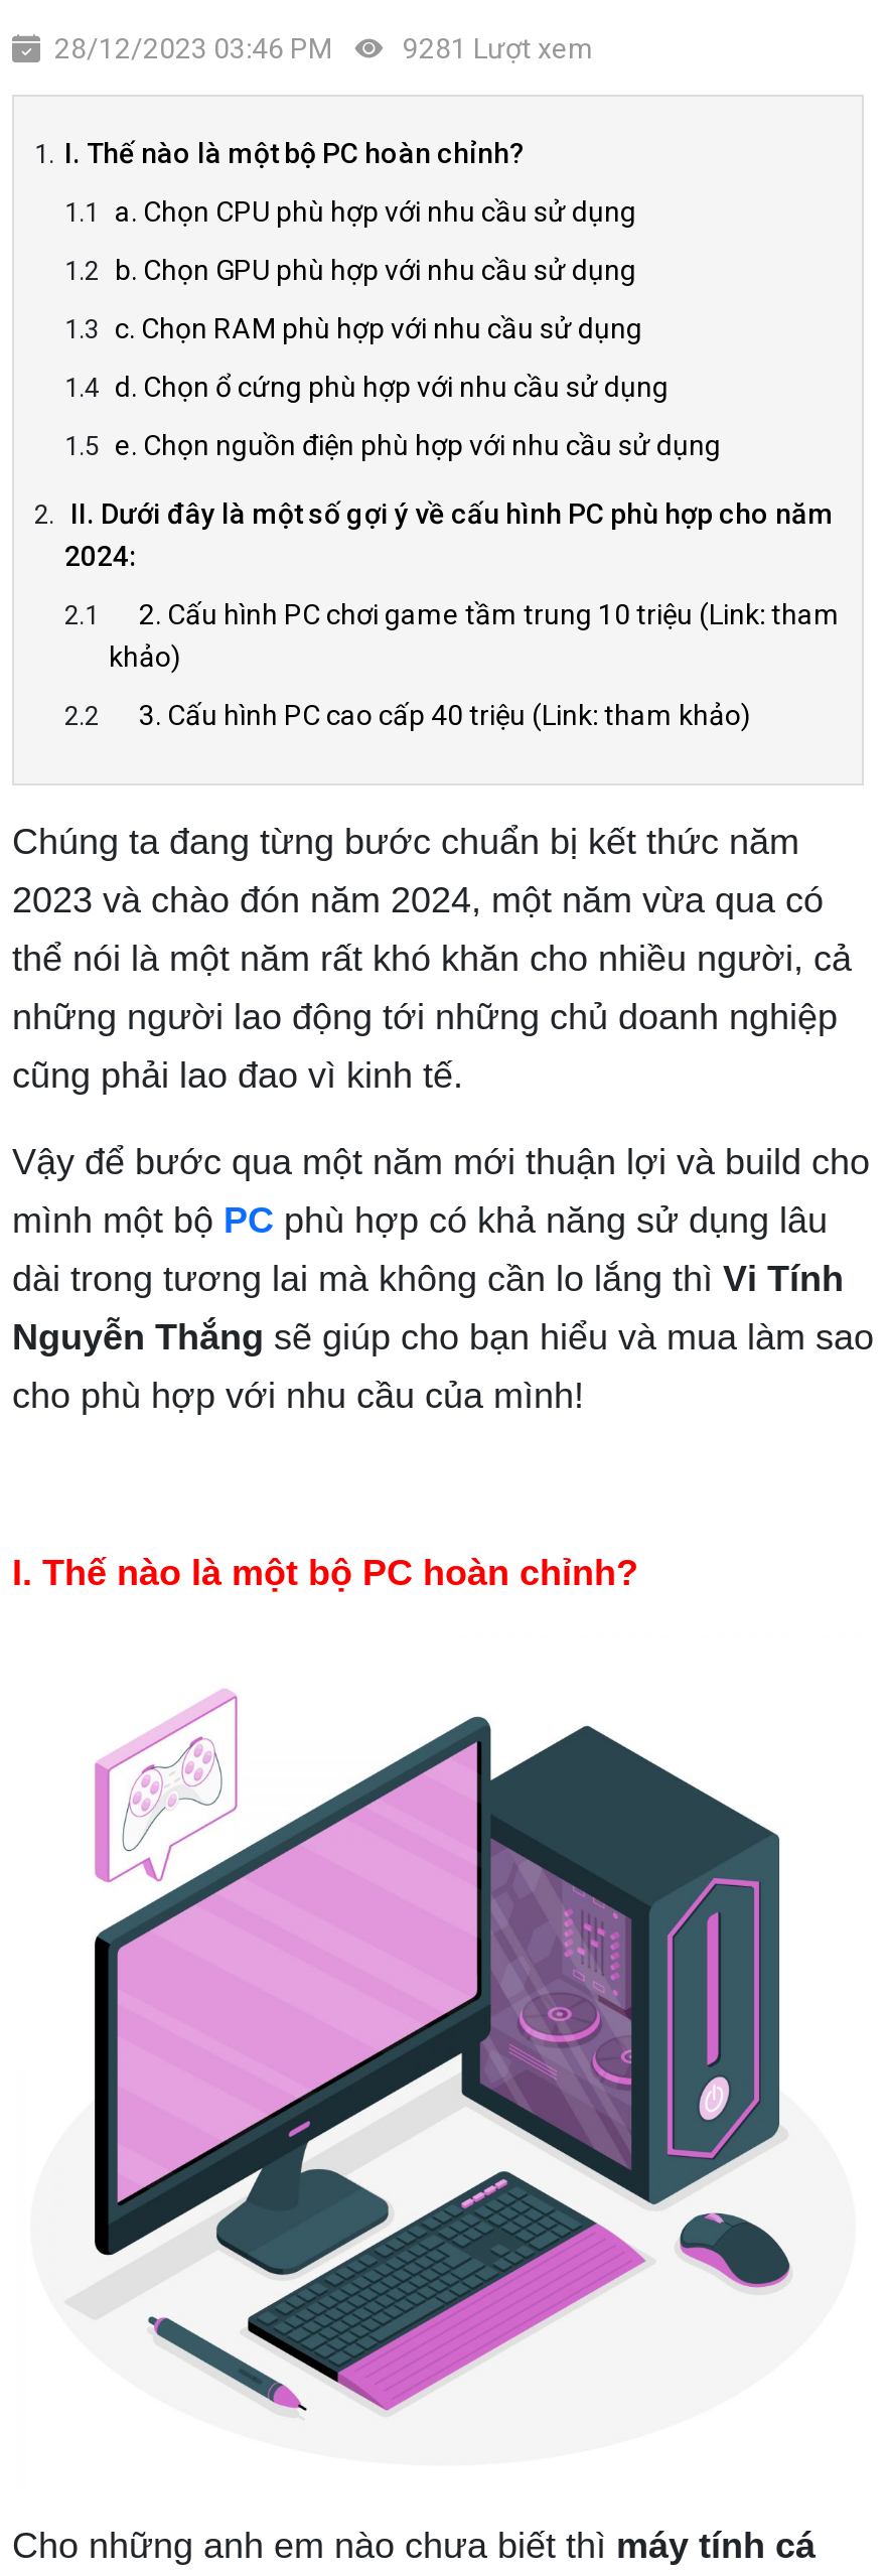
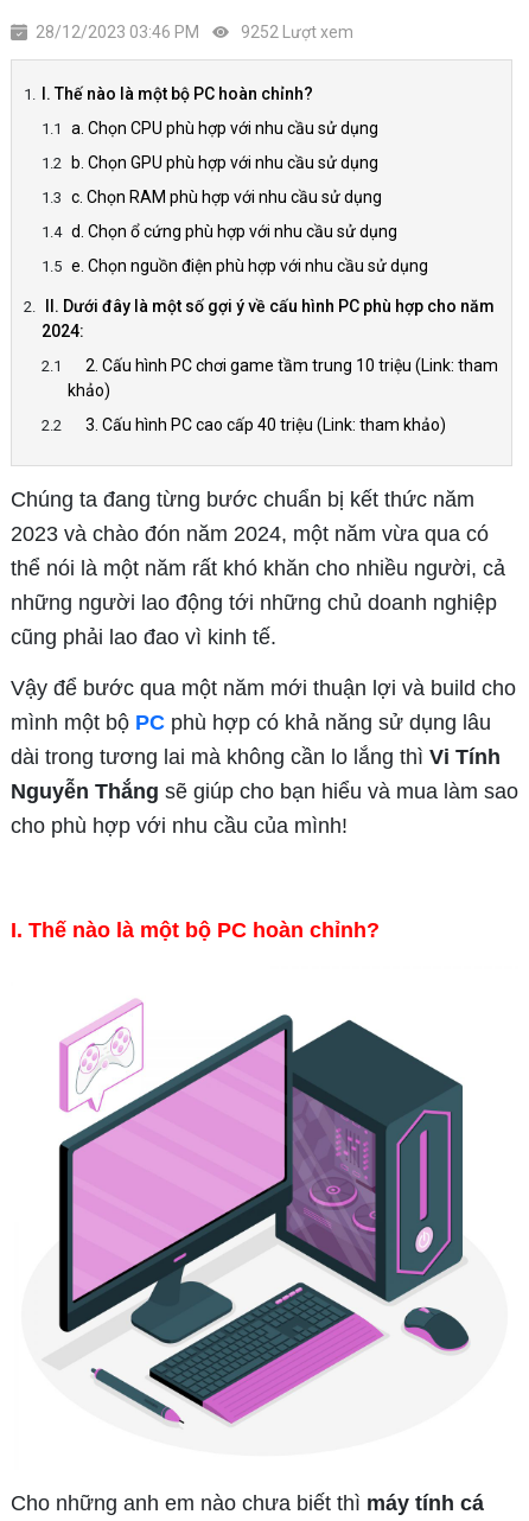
[54,32,594,64] 28/12/2023 03:46 PM 9281 Lượt xem -> [36,23,353,42] 28/12/2023 03:46 PM 9252 Lượt xem

